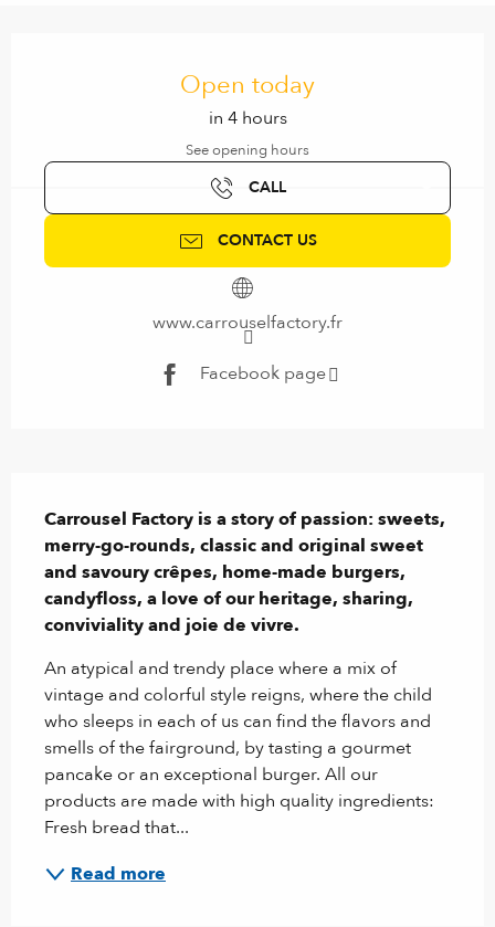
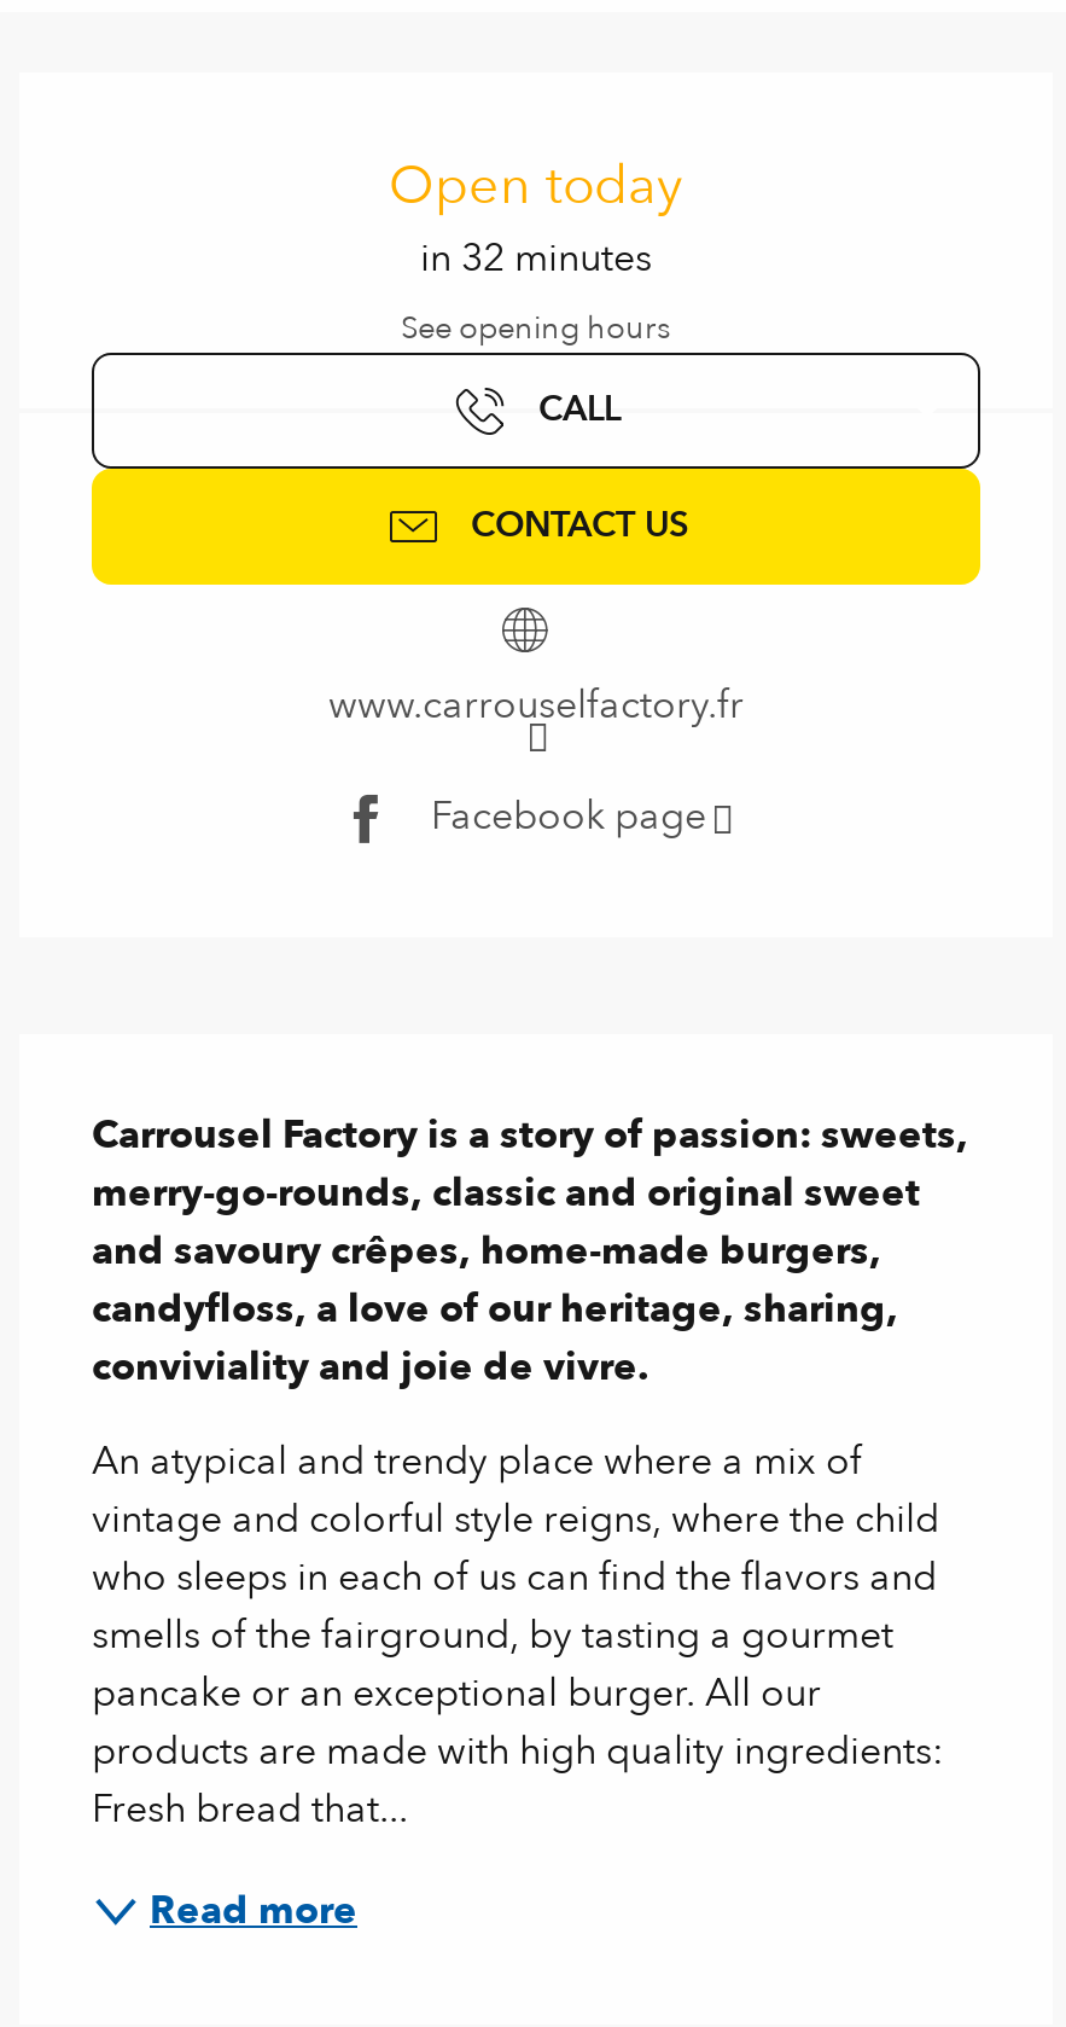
[208,106,287,130] in 4 hours -> [420,232,652,285] in 32 minutes

